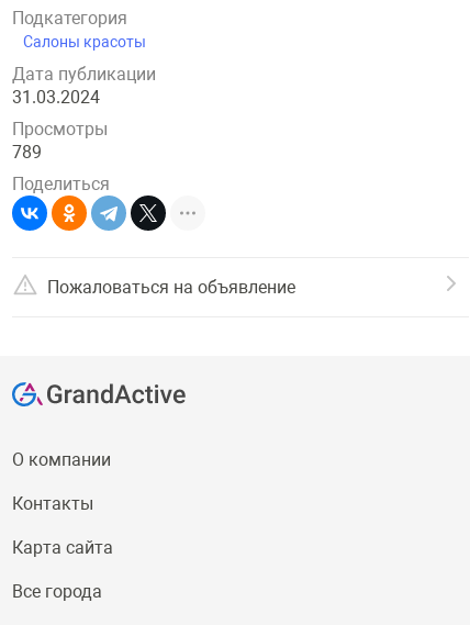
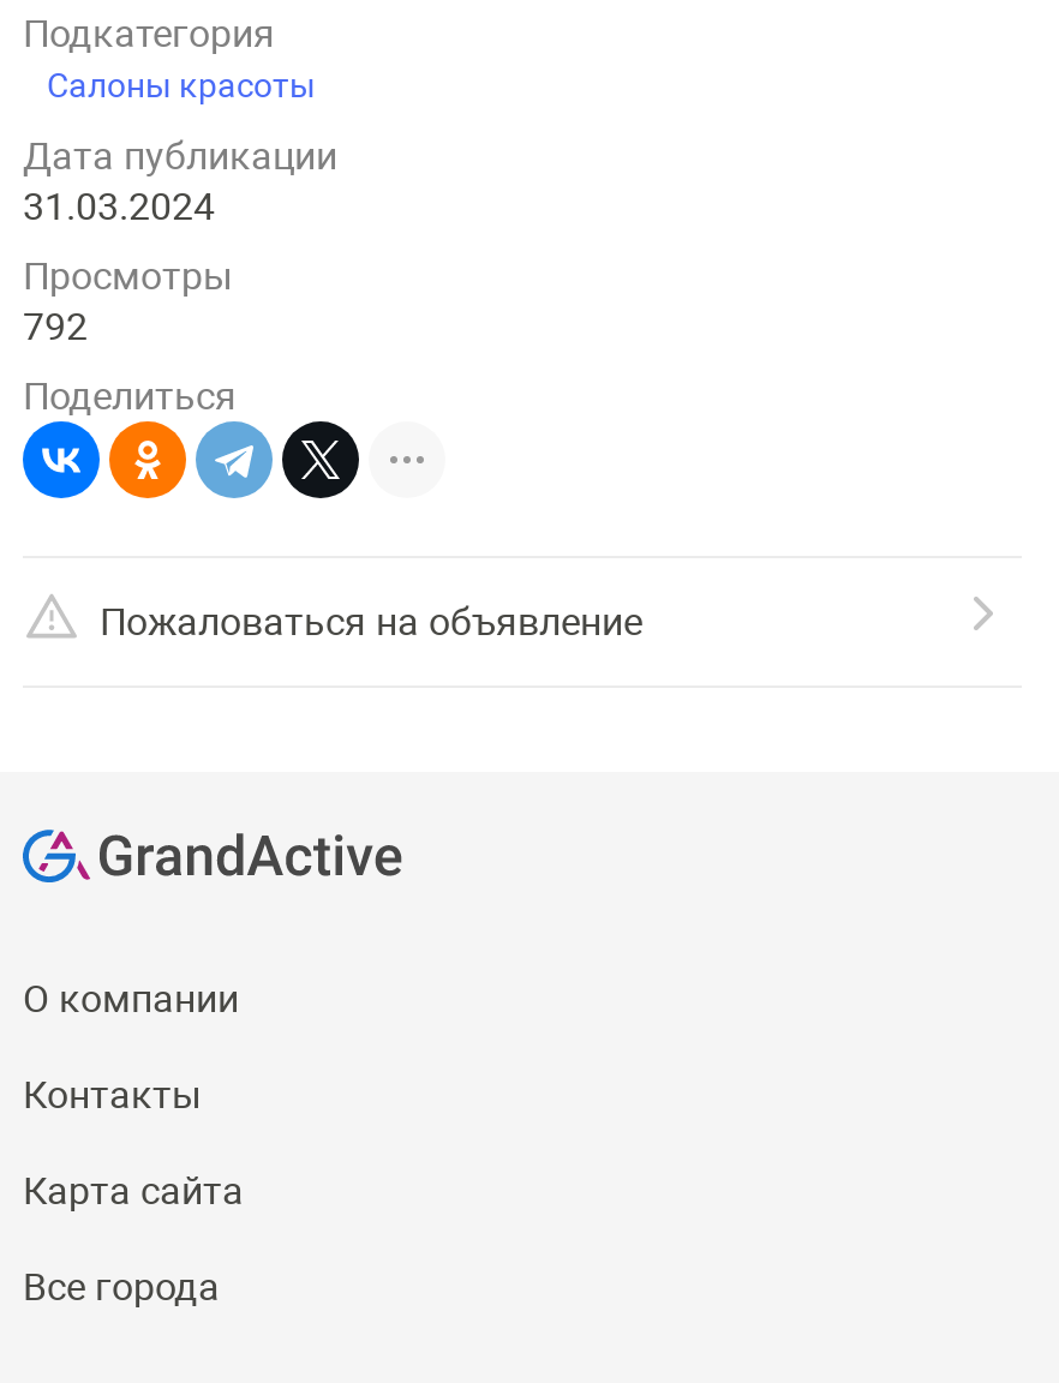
[12,141,42,162] 789 -> [23,303,88,349] 792

